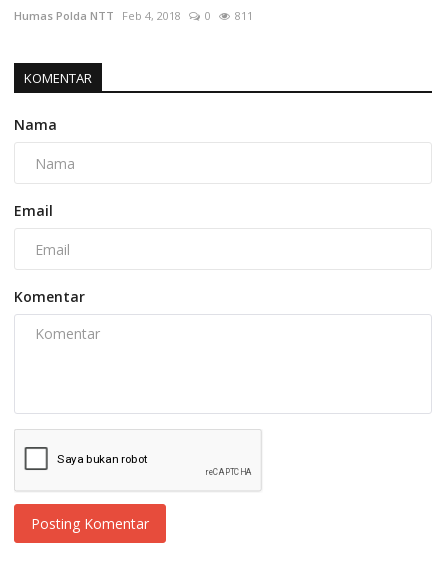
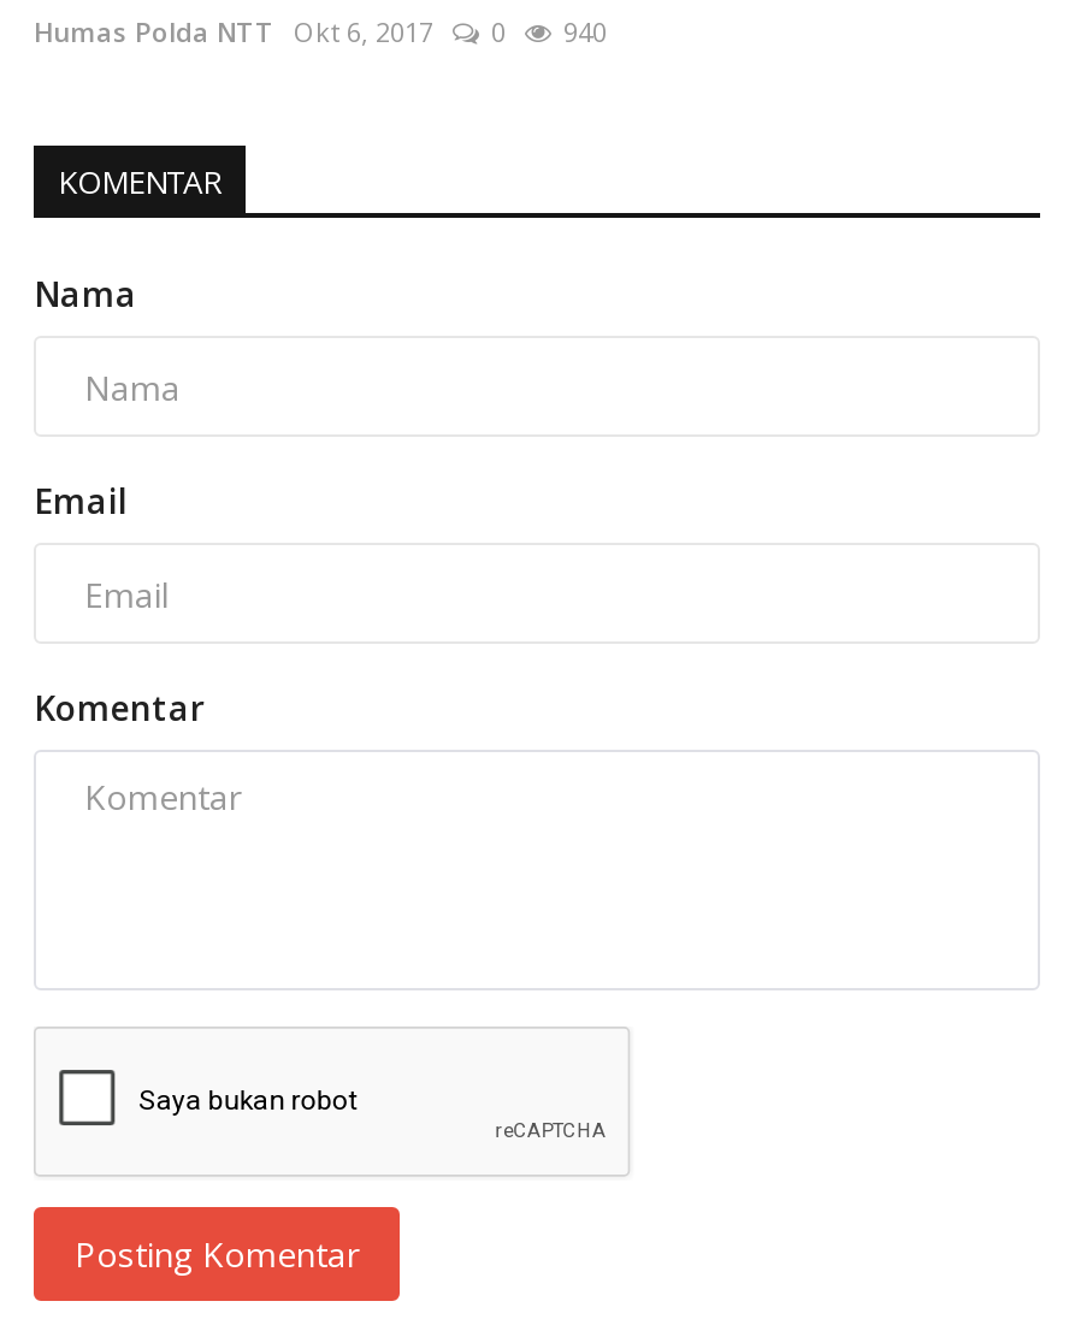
[14,8,181,23] Humas Polda NTT Feb 4, 2018 -> [34,14,433,50] Humas Polda NTT Okt 6, 2017
[235,8,253,23] 811 -> [563,14,607,50] 940

